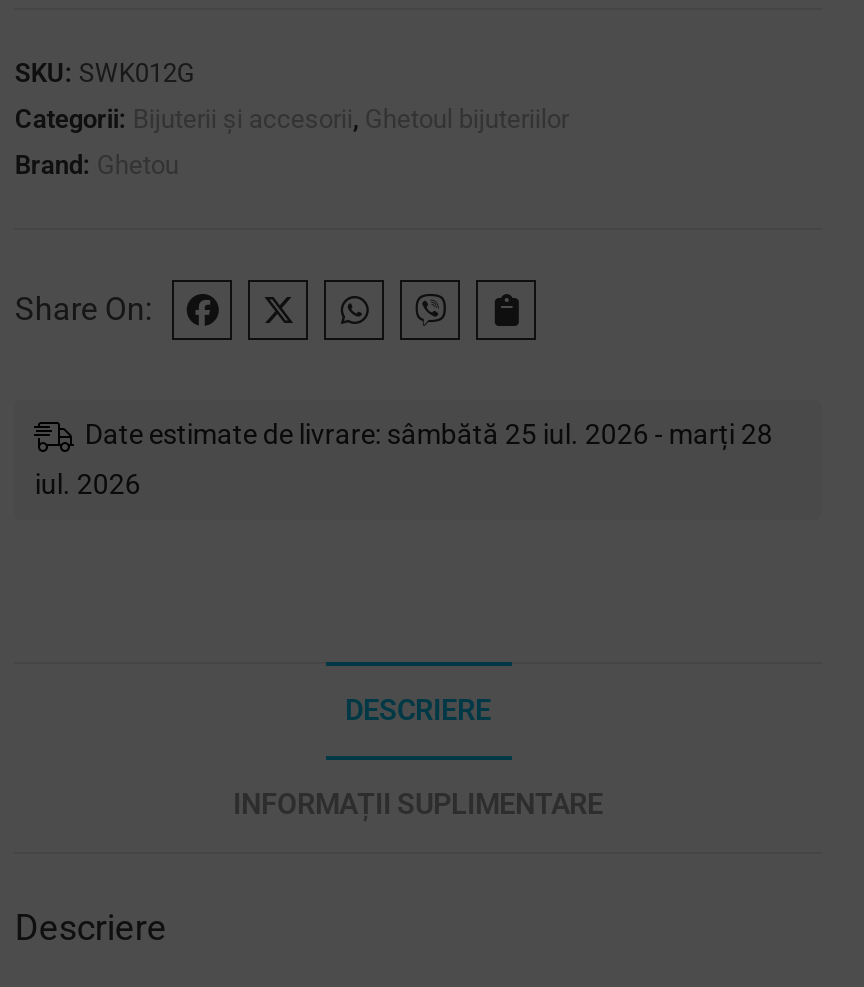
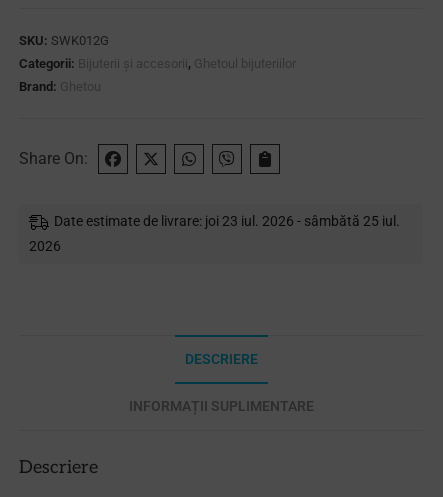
[85,418,773,450] Date estimate de livrare: sâmbătă 25 iul. 2026 - marți 28 -> [54,213,400,229] Date estimate de livrare: joi 23 iul. 2026 - sâmbătă 25 iul.
[35,468,141,500] iul. 2026 -> [29,238,61,254] 2026

